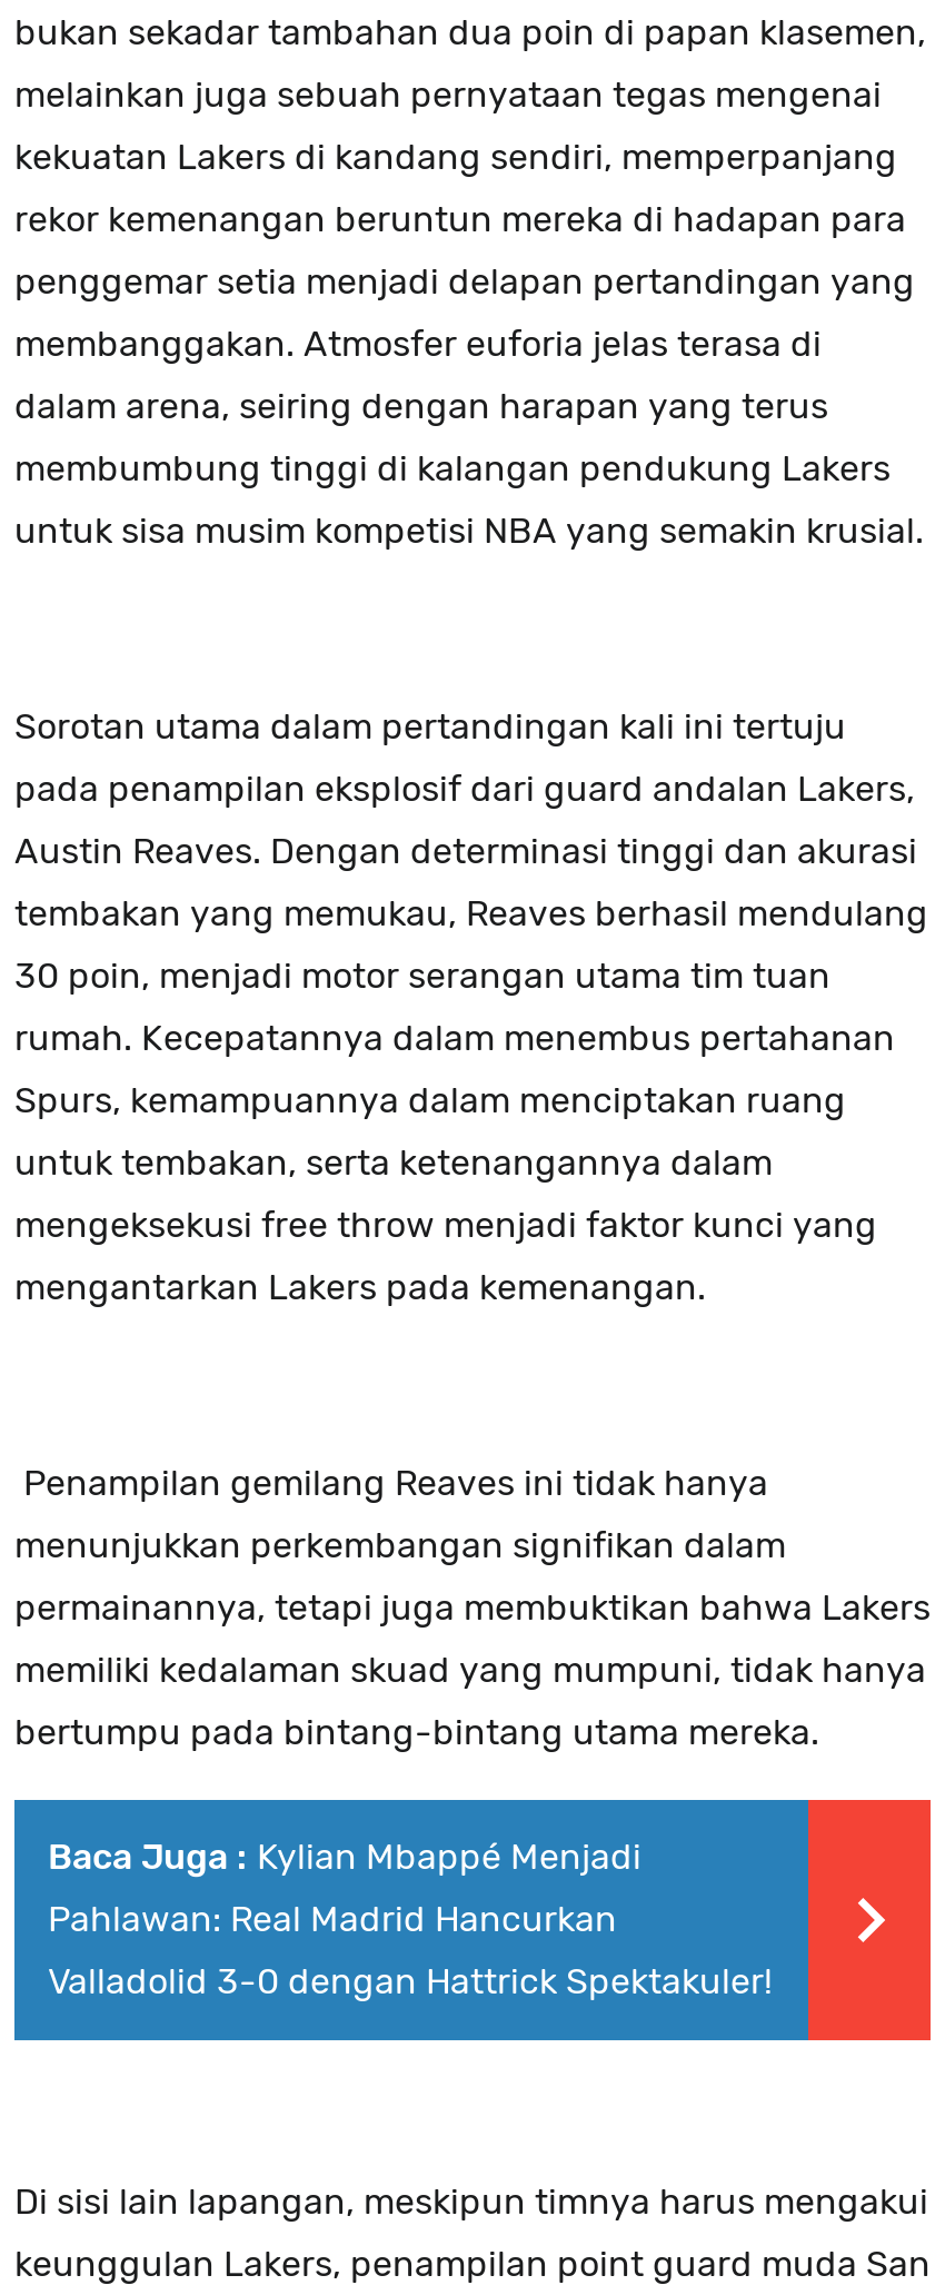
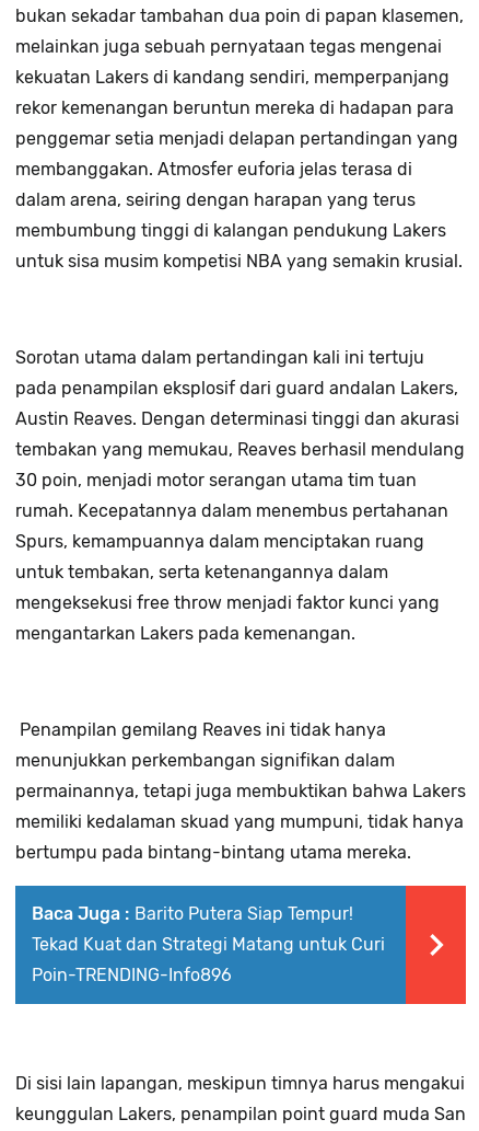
[48,1836,641,1878] Baca Juga : Kylian Mbappé Menjadi -> [32,903,353,924] Baca Juga : Barito Putera Siap Tempur!
[48,1898,617,1940] Pahlawan: Real Madrid Hancurkan -> [32,934,385,955] Tekad Kuat dan Strategi Matang untuk Curi
[48,1960,773,2002] Valladolid 3-0 dengan Hattrick Spektakuler! -> [32,965,232,985] Poin-TRENDING-Info896

